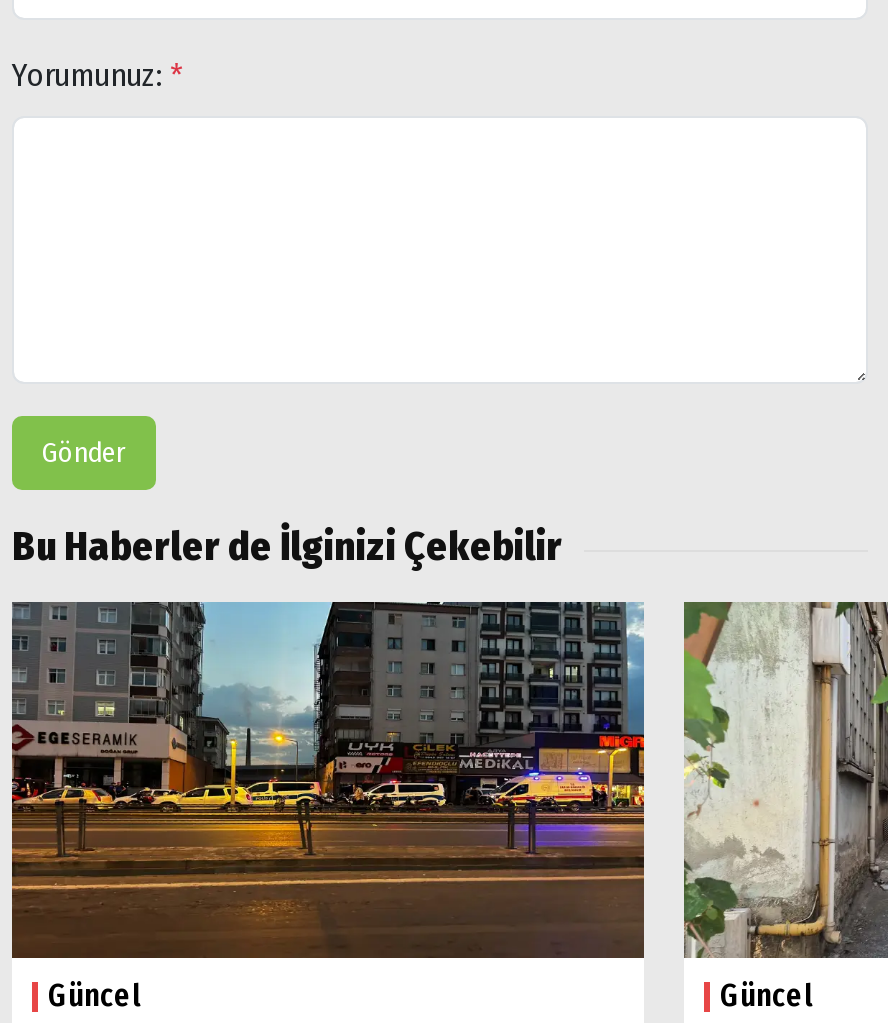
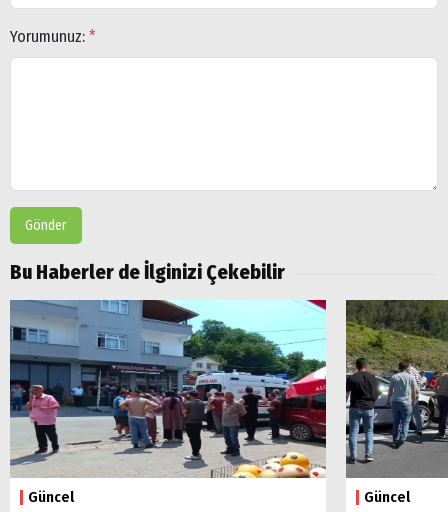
[10,600,646,960] [image] -> [9,299,327,479] [image]
[684,602,882,958] [image] -> [345,299,445,478] [image]

